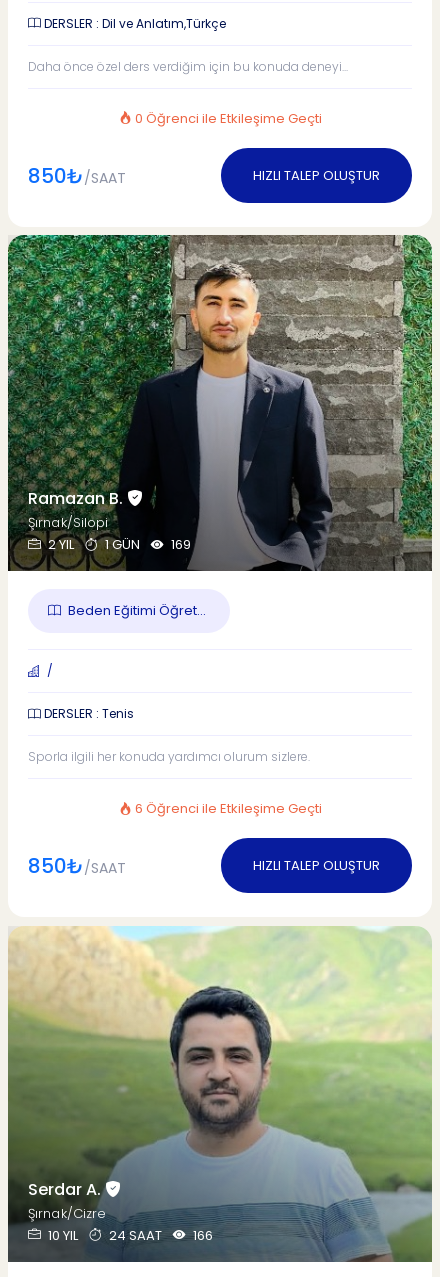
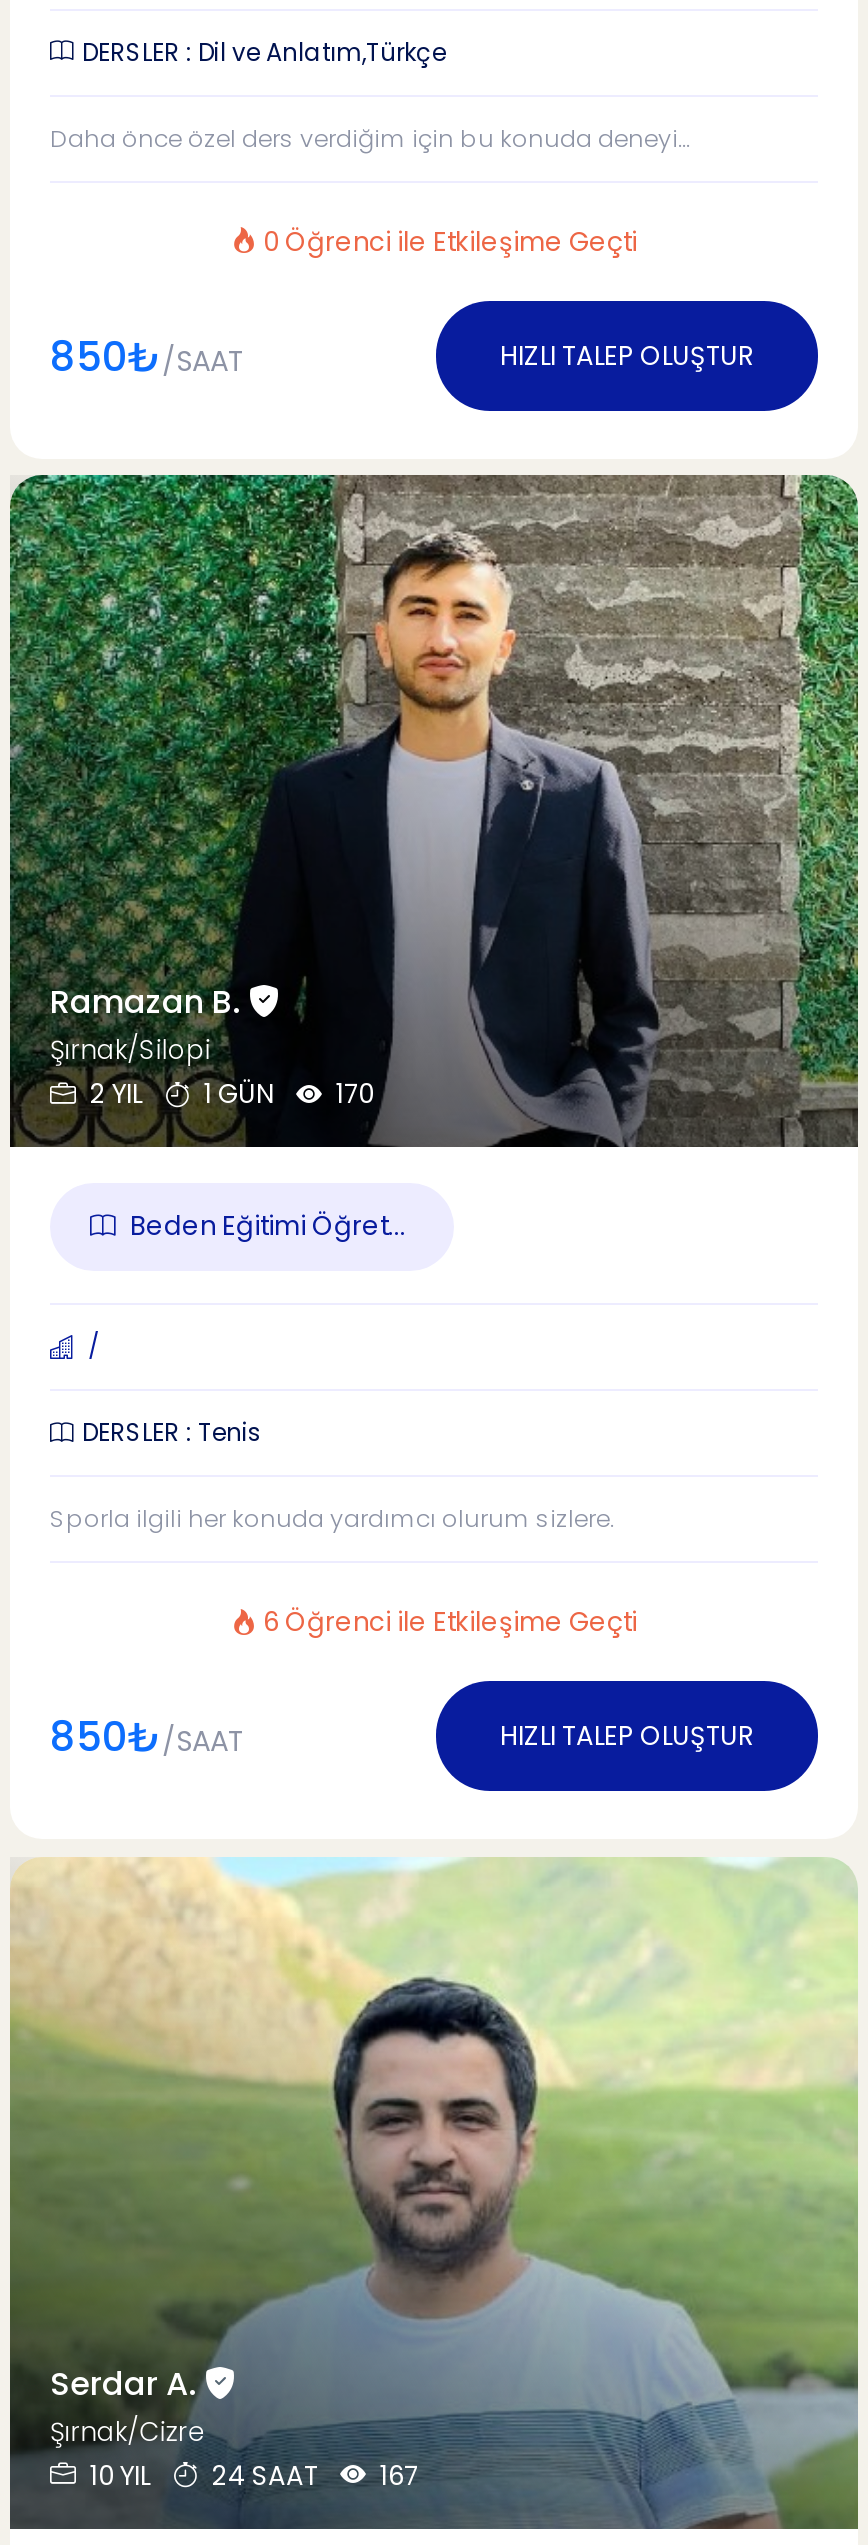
[168,535,191,554] 169 -> [330,1076,374,1114] 170
[45,1226,213,1245] 10 YIL 24 SAAT 166 -> [84,2457,418,2495] 10 YIL 24 SAAT 167

